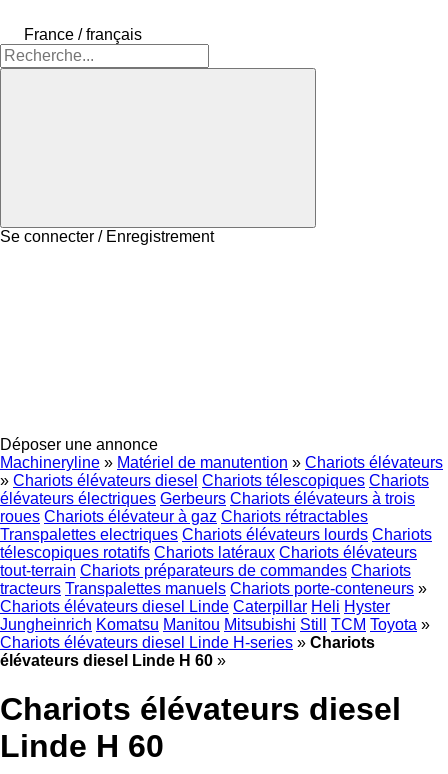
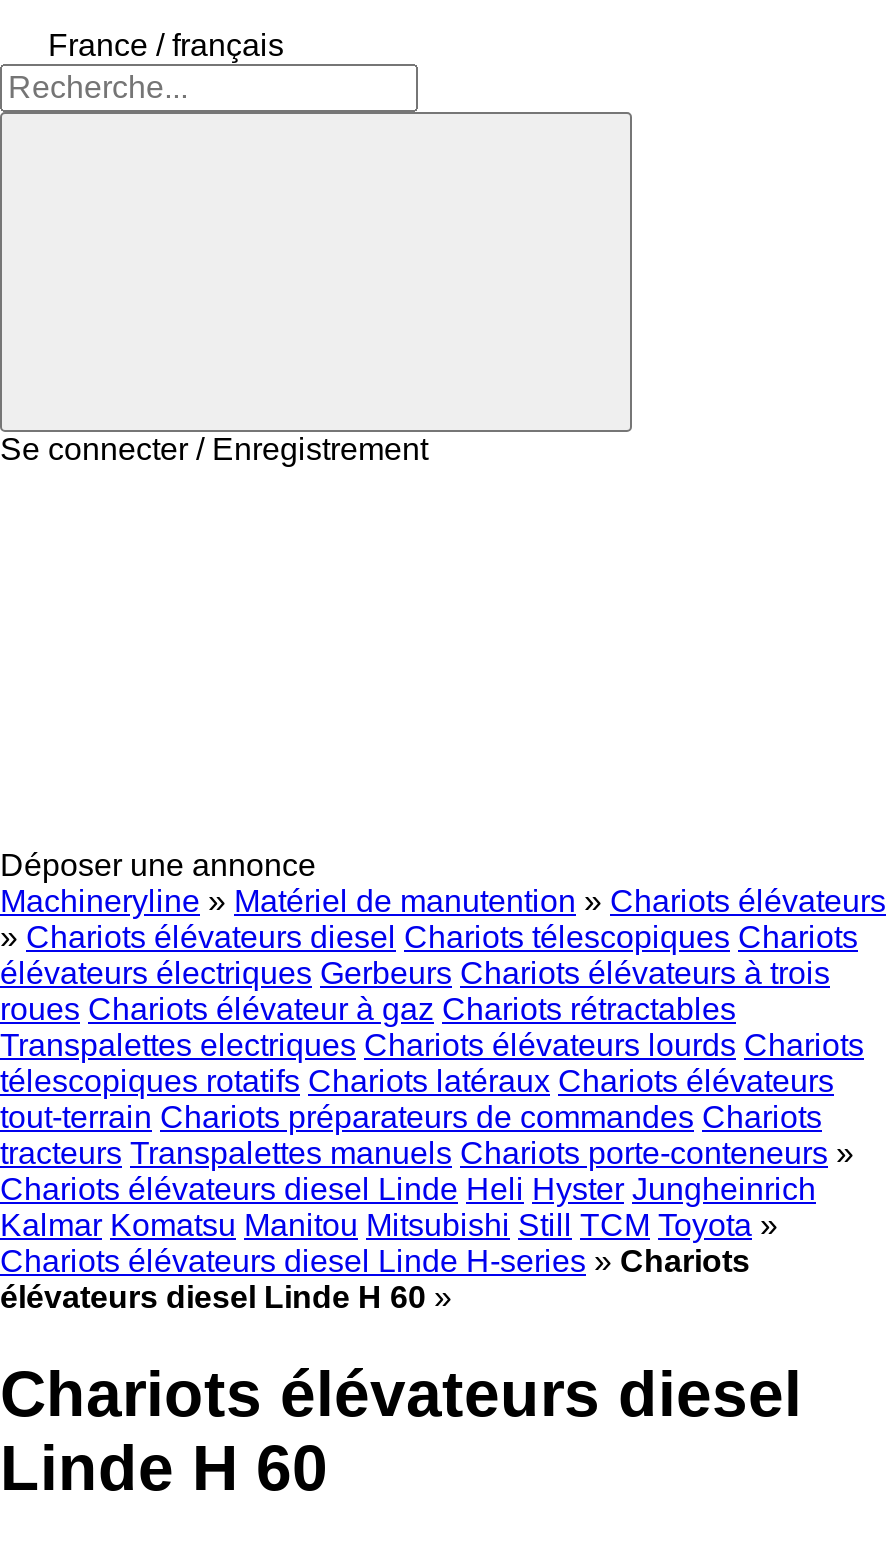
[0,598,390,615] Chariots élévateurs diesel Linde Caterpillar Heli Hyster -> [0,1172,816,1206] Chariots élévateurs diesel Linde Heli Hyster Jungheinrich
[0,616,430,633] Jungheinrich Komatsu Manitou Mitsubishi Still TCM Toyota » -> [0,1208,778,1242] Kalmar Komatsu Manitou Mitsubishi Still TCM Toyota »

